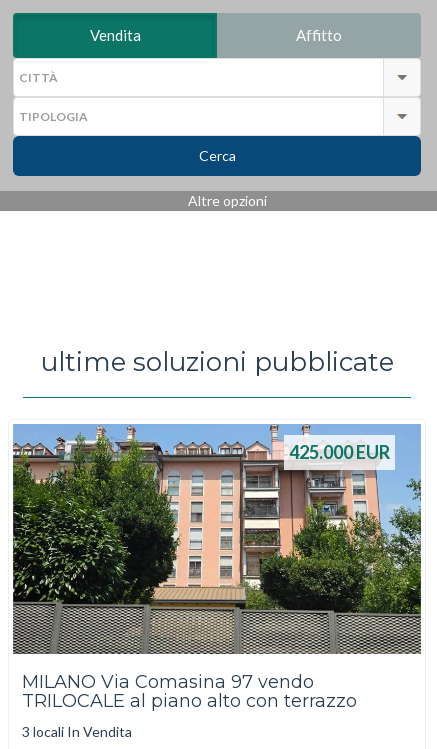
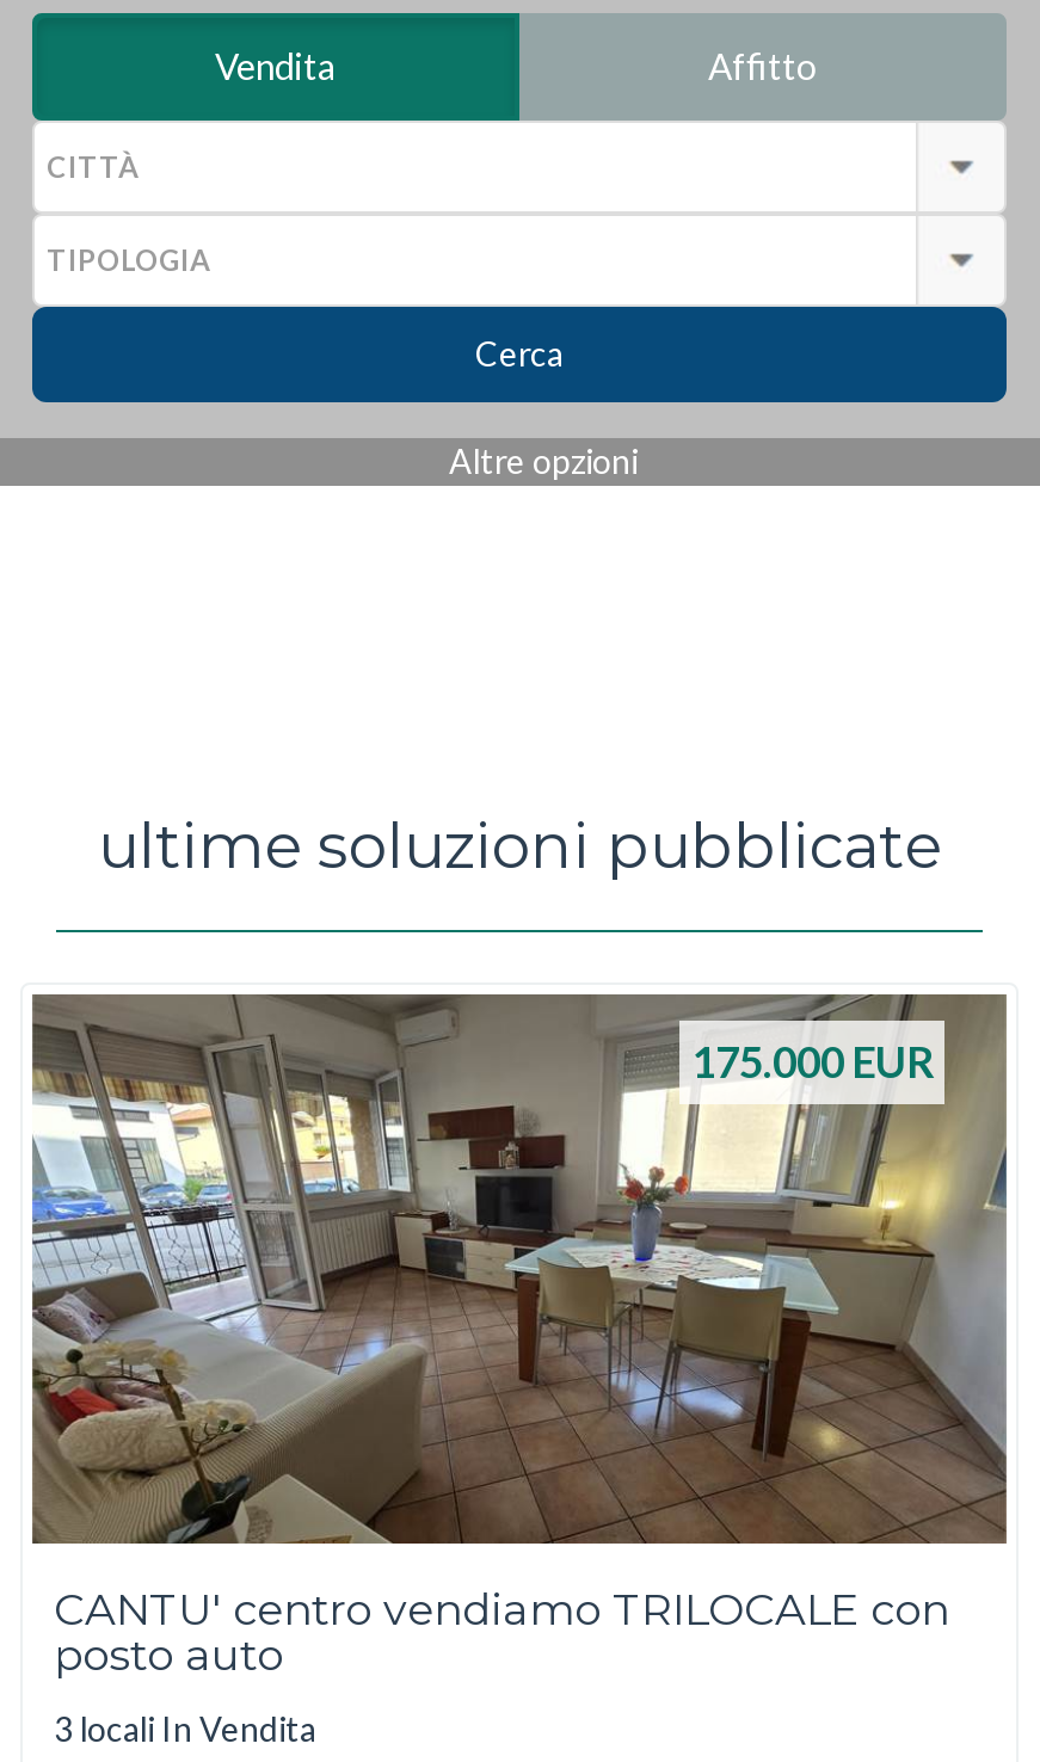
[12,423,422,654] [image] | 425.000 EUR -> [30,992,1009,1544] [image] | 175.000 EUR
[22,671,357,712] MILANO Via Comasina 97 vendo | TRILOCALE al piano alto con terrazzo -> [54,1584,949,1682] CANTU' centro vendiamo TRILOCALE con | posto auto

